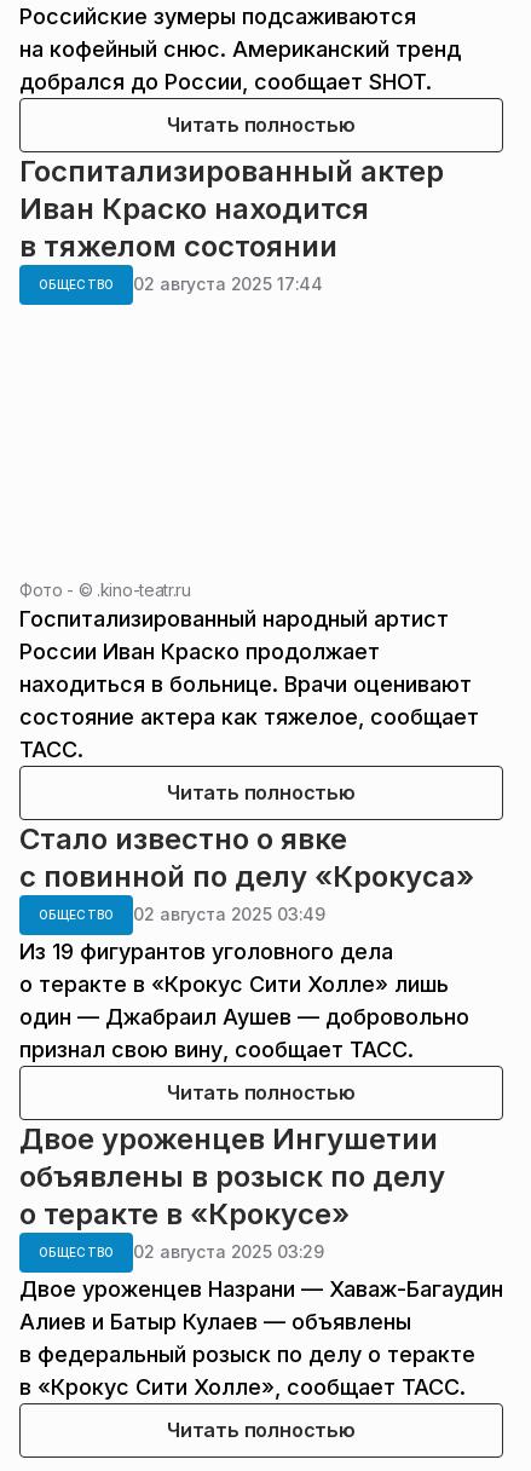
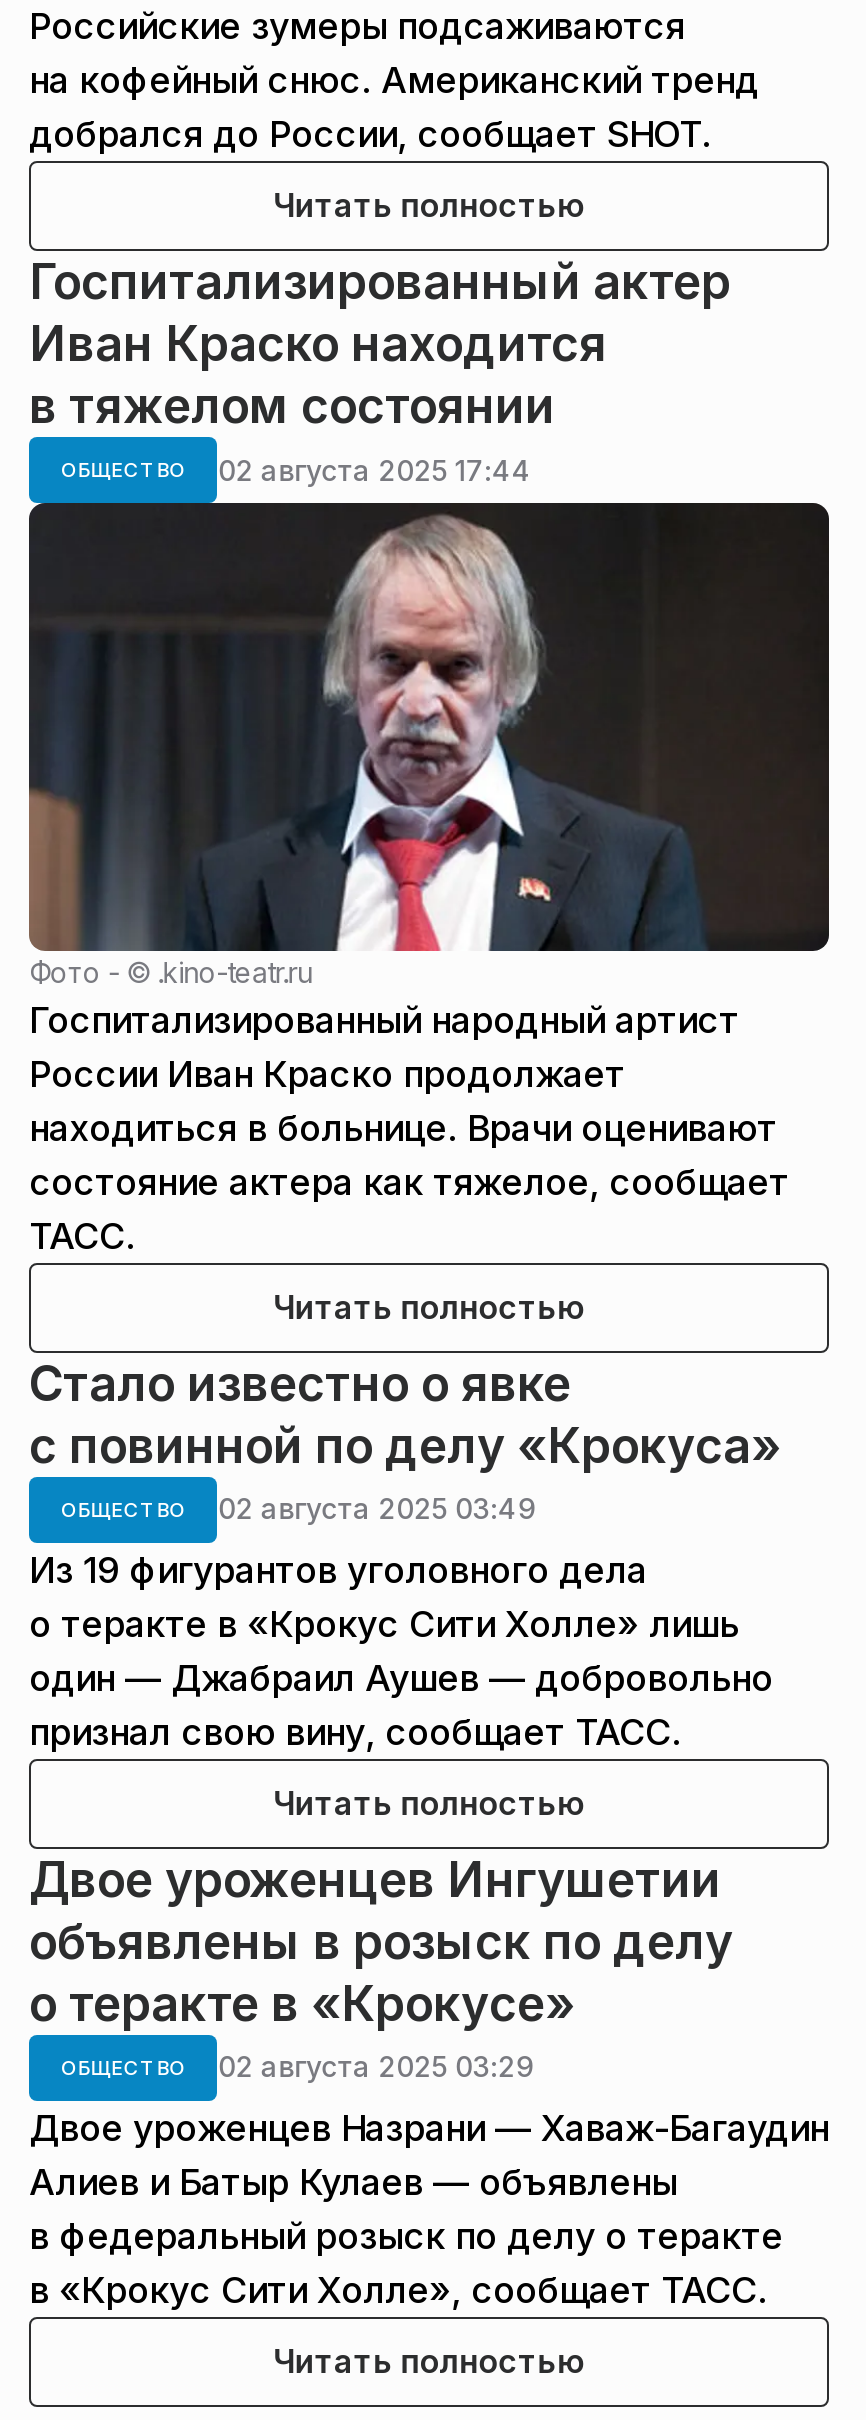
none -> [27,500,831,954] [image]

